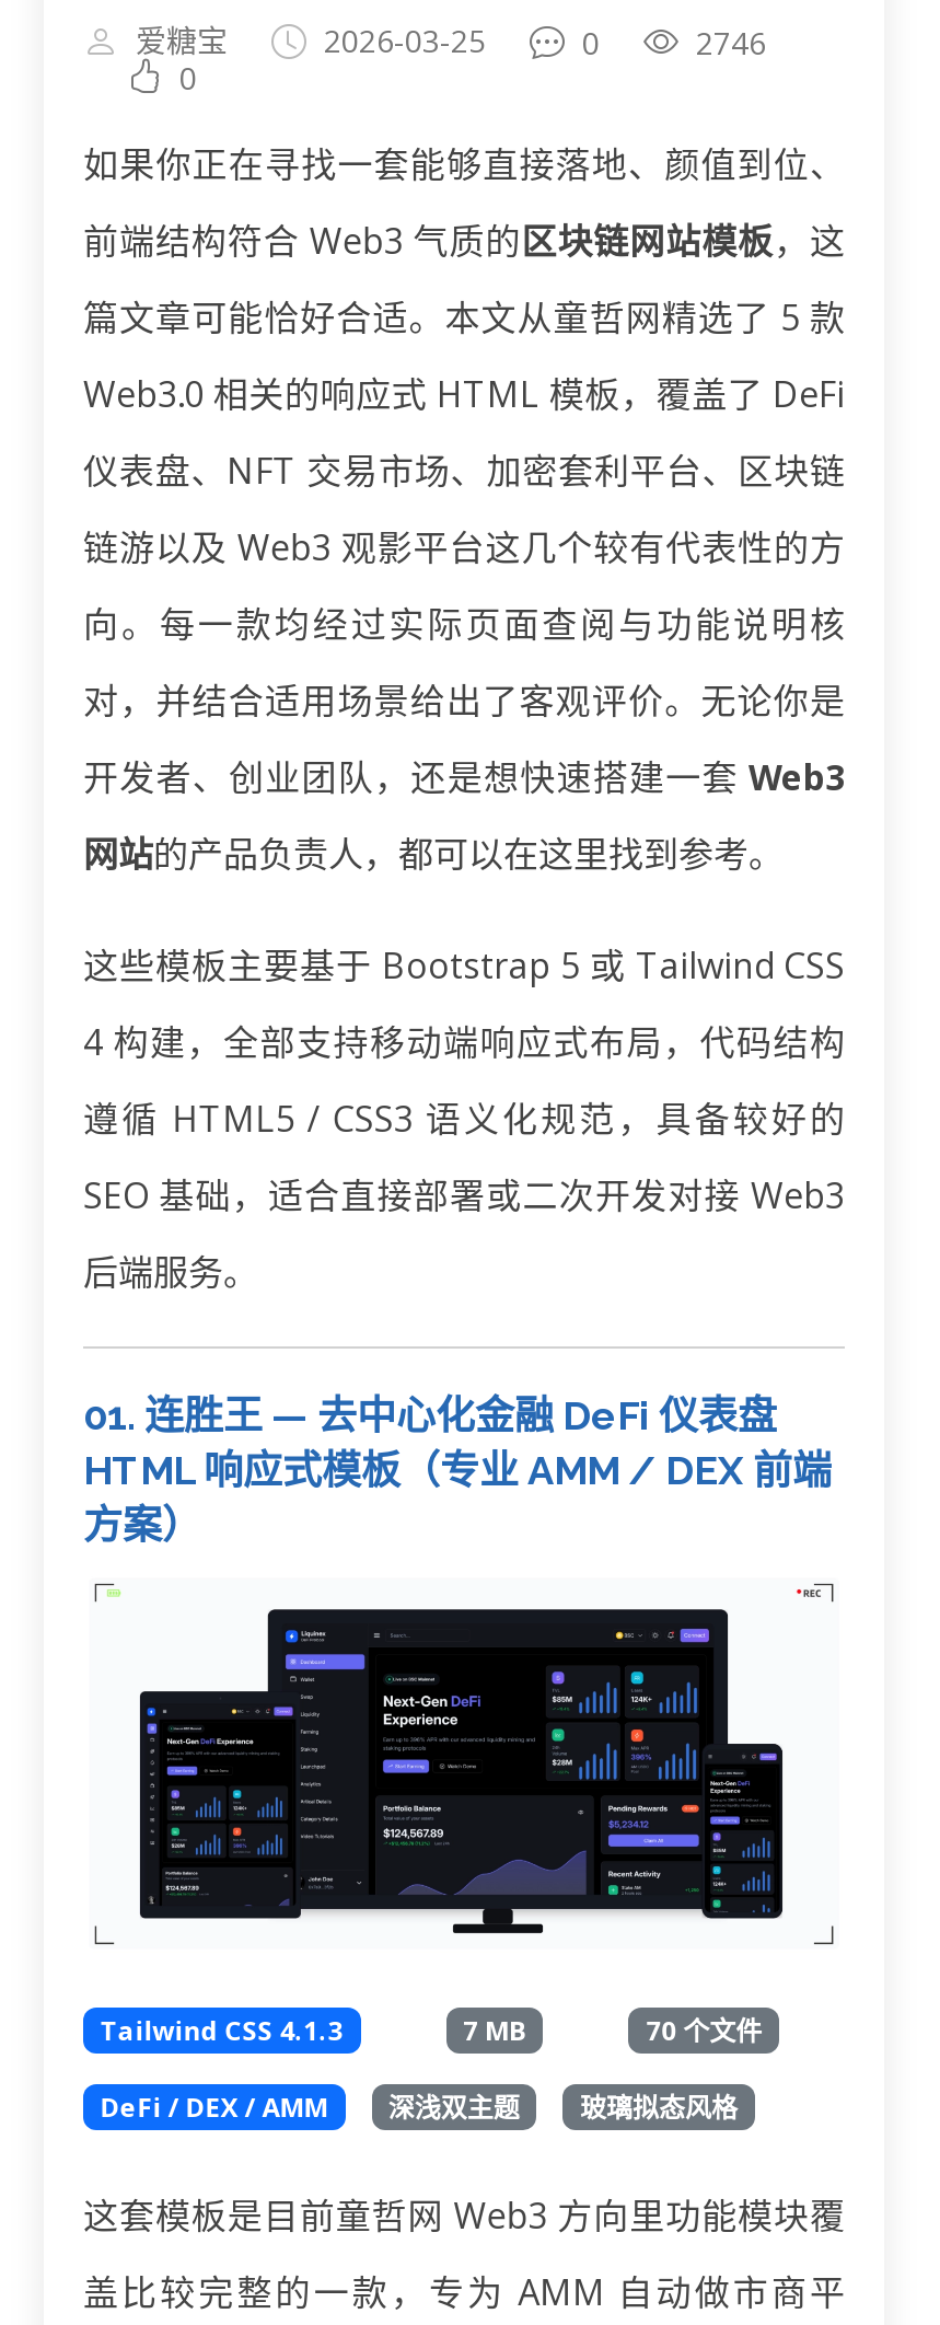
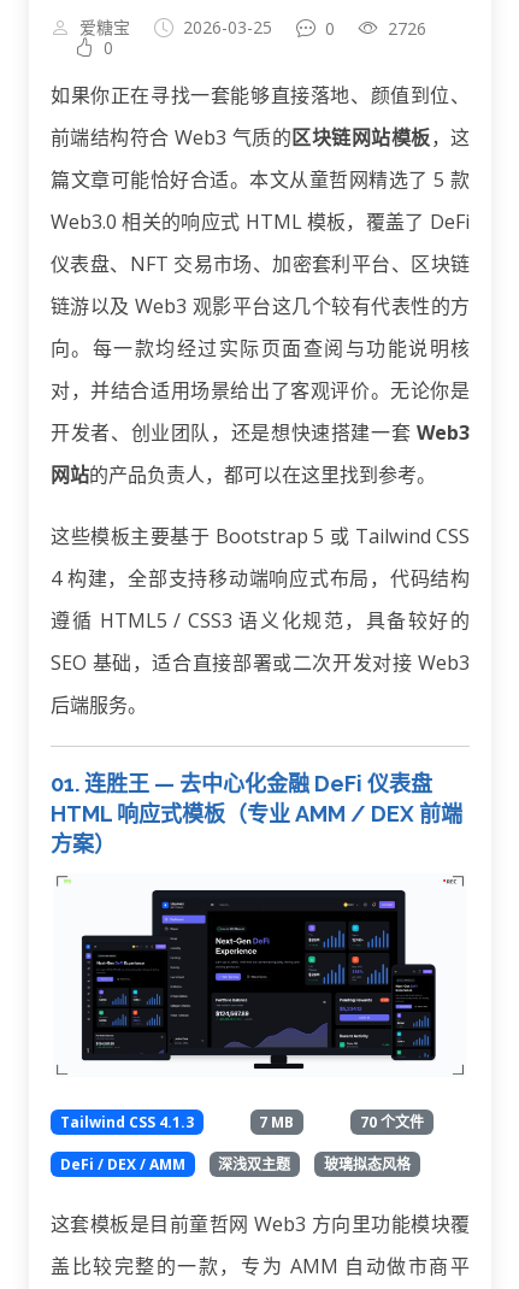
[696,22,766,63] 2746 -> [388,17,426,40] 2726

